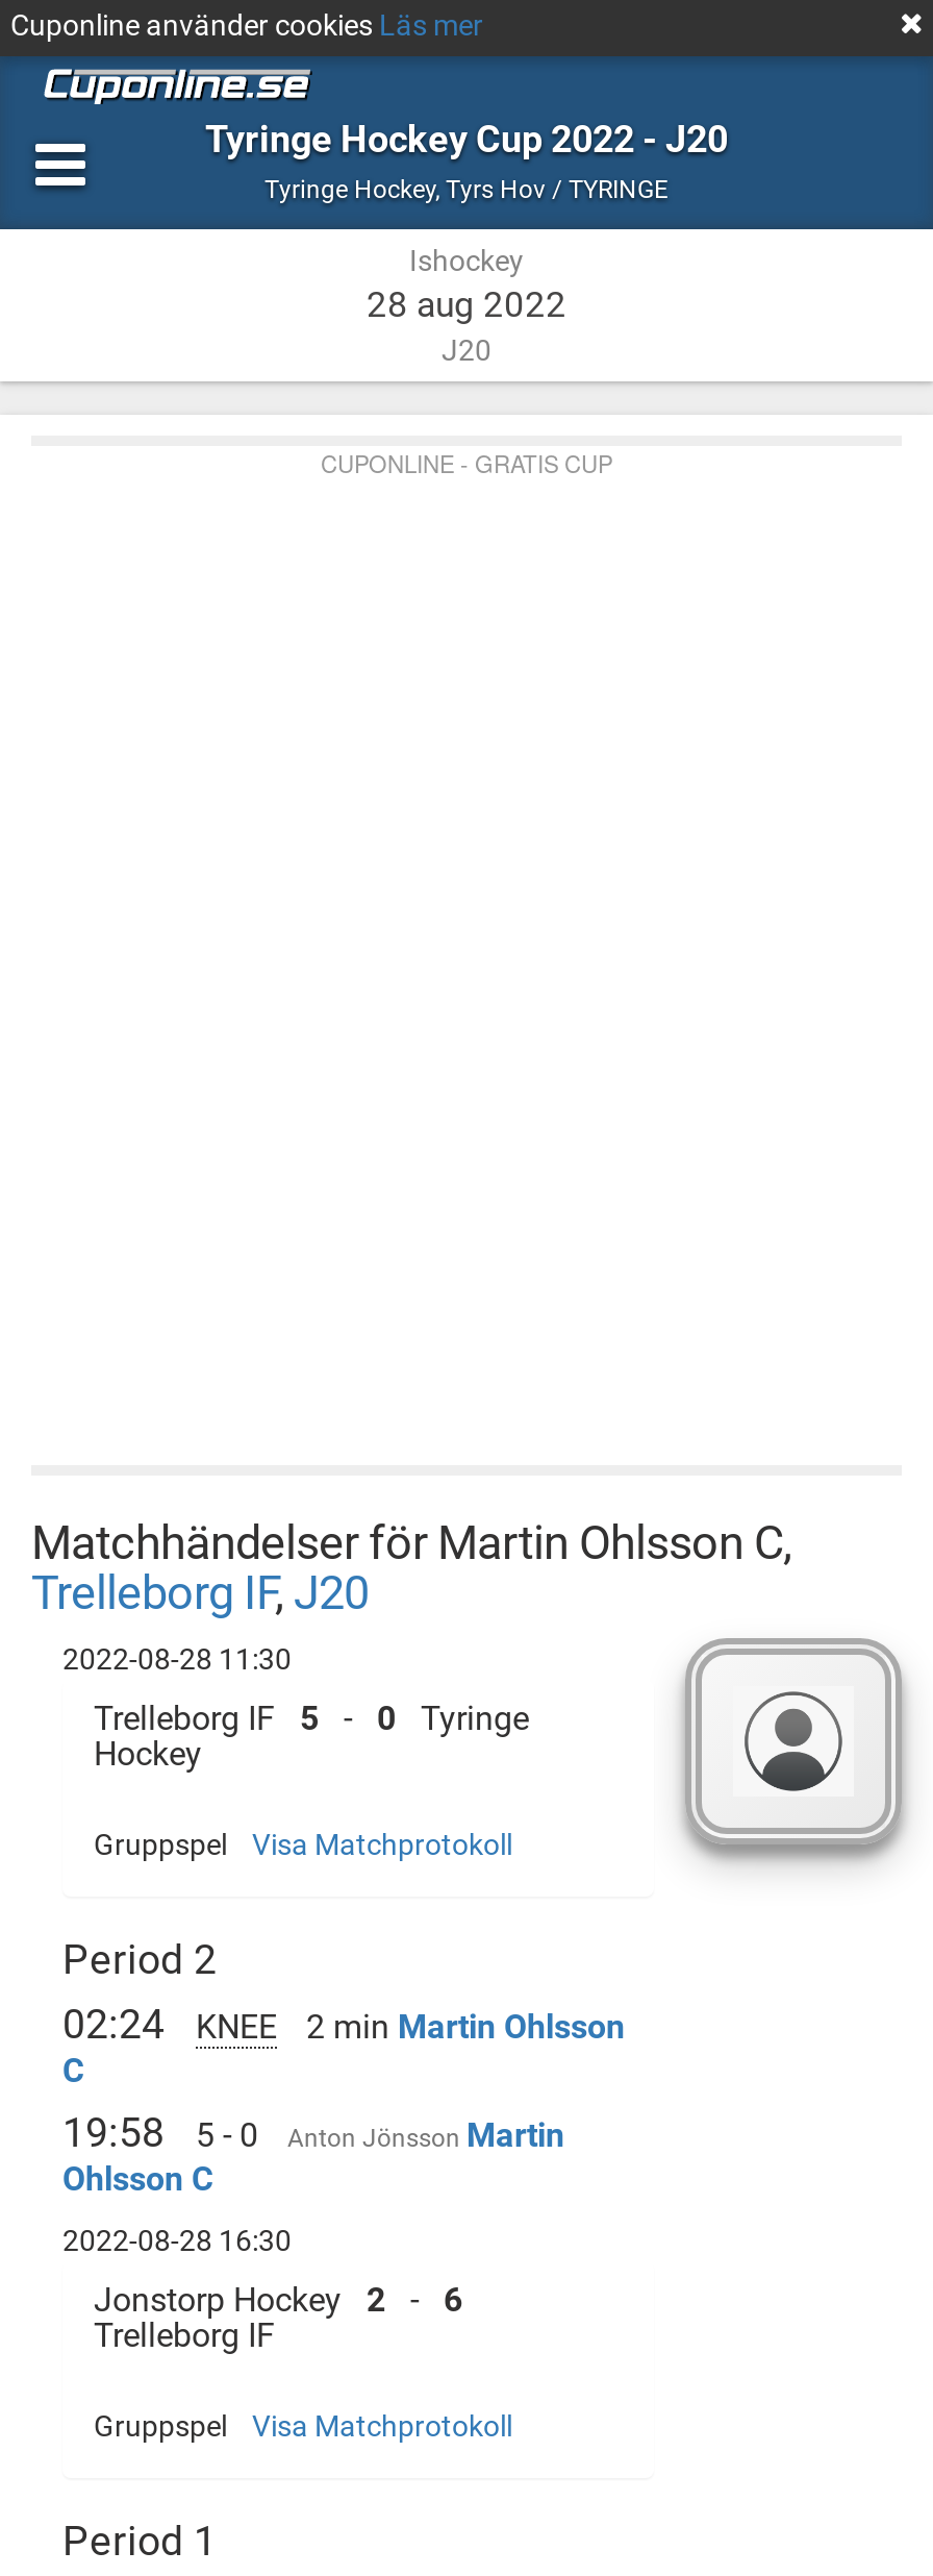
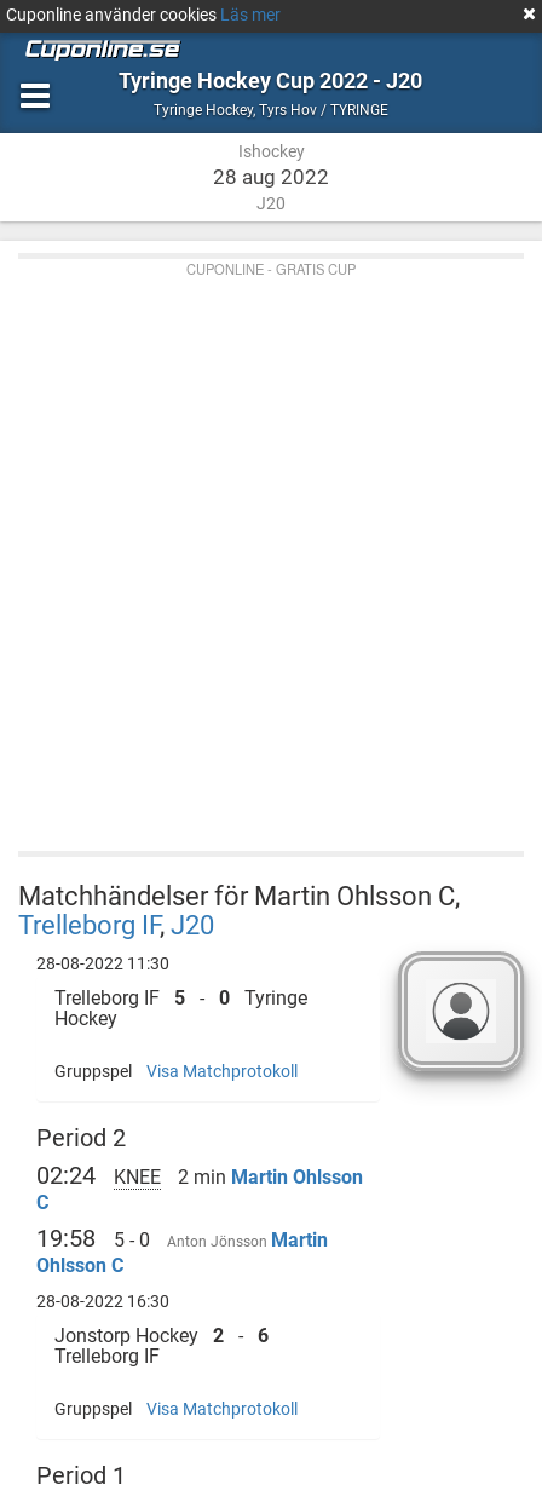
[62,1643,292,1676] 2022-08-28 11:30 -> [36,954,169,973] 28-08-2022 11:30
[62,2224,292,2257] 2022-08-28 16:30 -> [36,1292,169,1311] 28-08-2022 16:30

